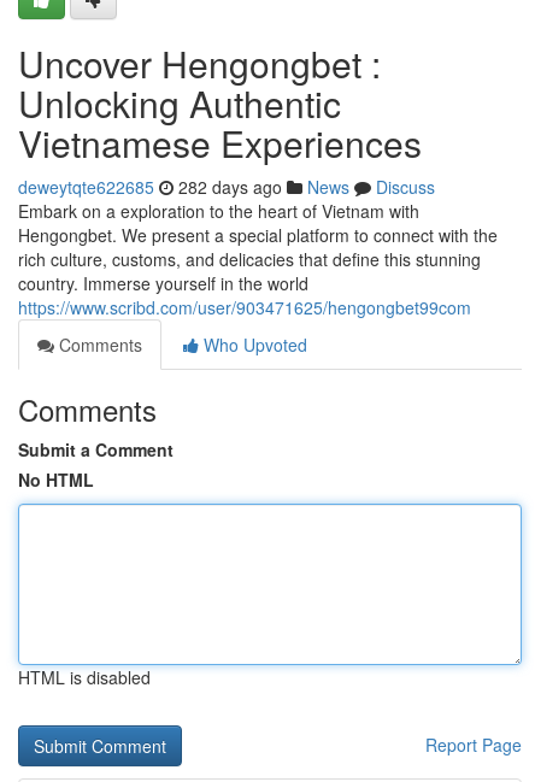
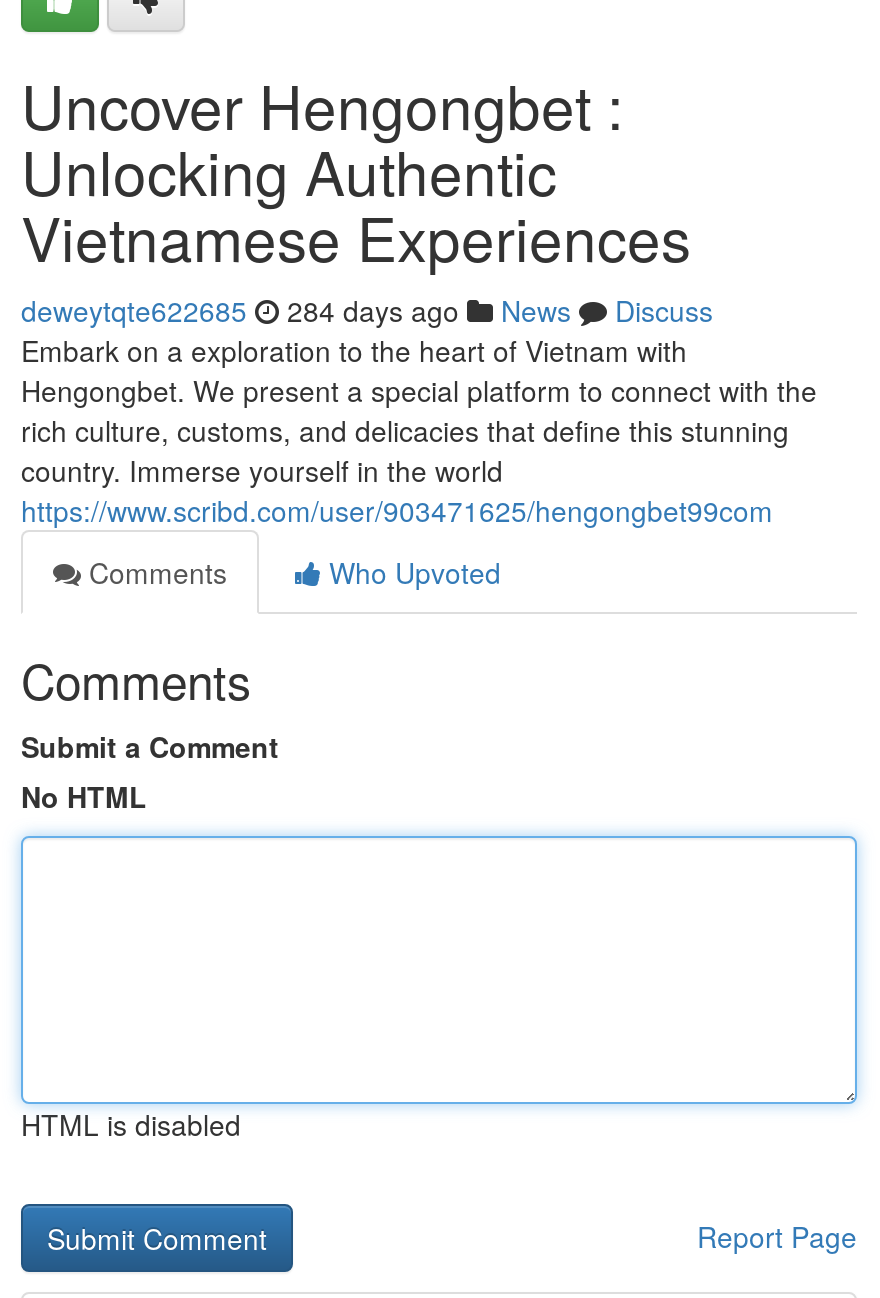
[18,175,435,199] deweytqte622685 282 days ago News Discuss -> [21,290,713,330] deweytqte622685 284 days ago News Discuss

